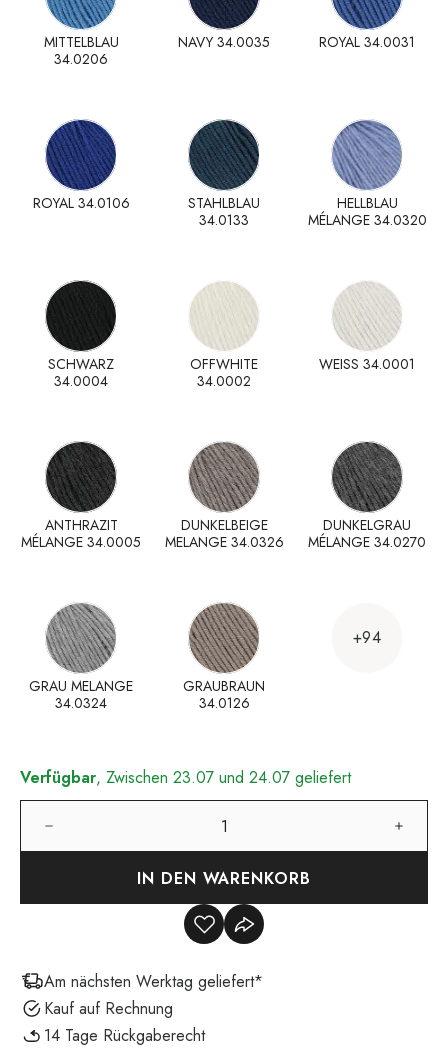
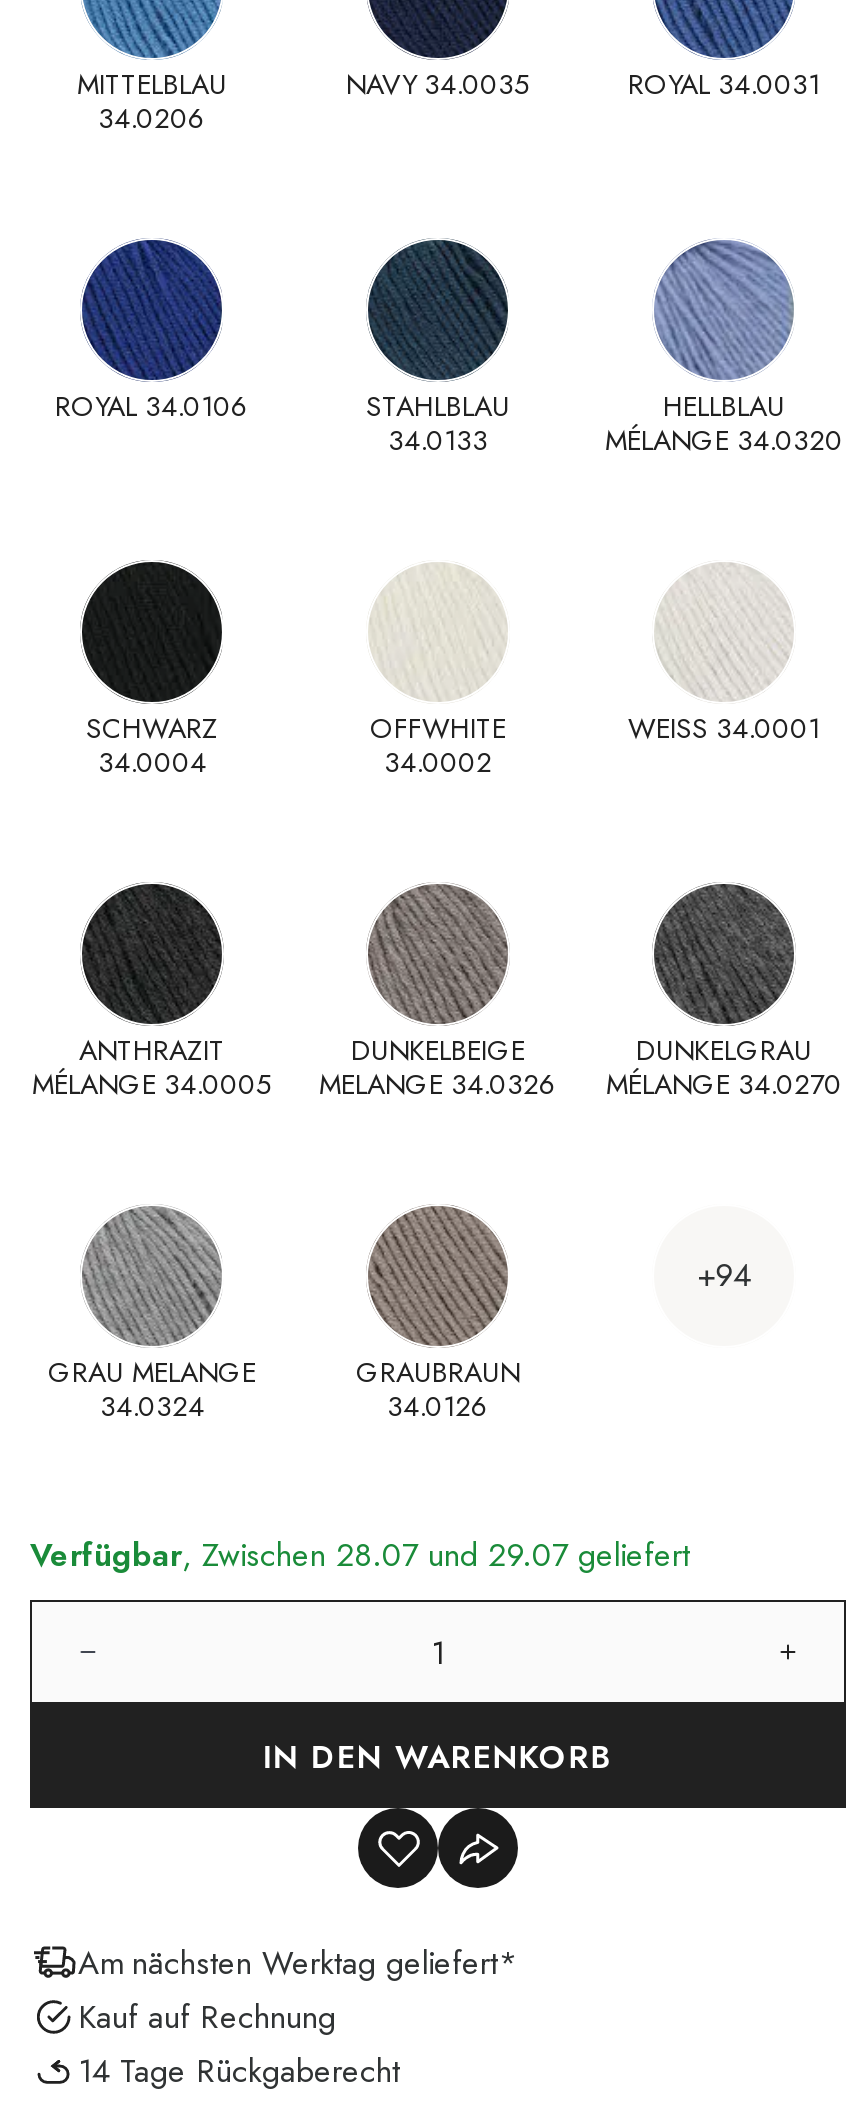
[20,766,351,789] Verfügbar, Zwischen 23.07 und 24.07 geliefert -> [30,1533,690,1579] Verfügbar, Zwischen 28.07 und 29.07 geliefert

